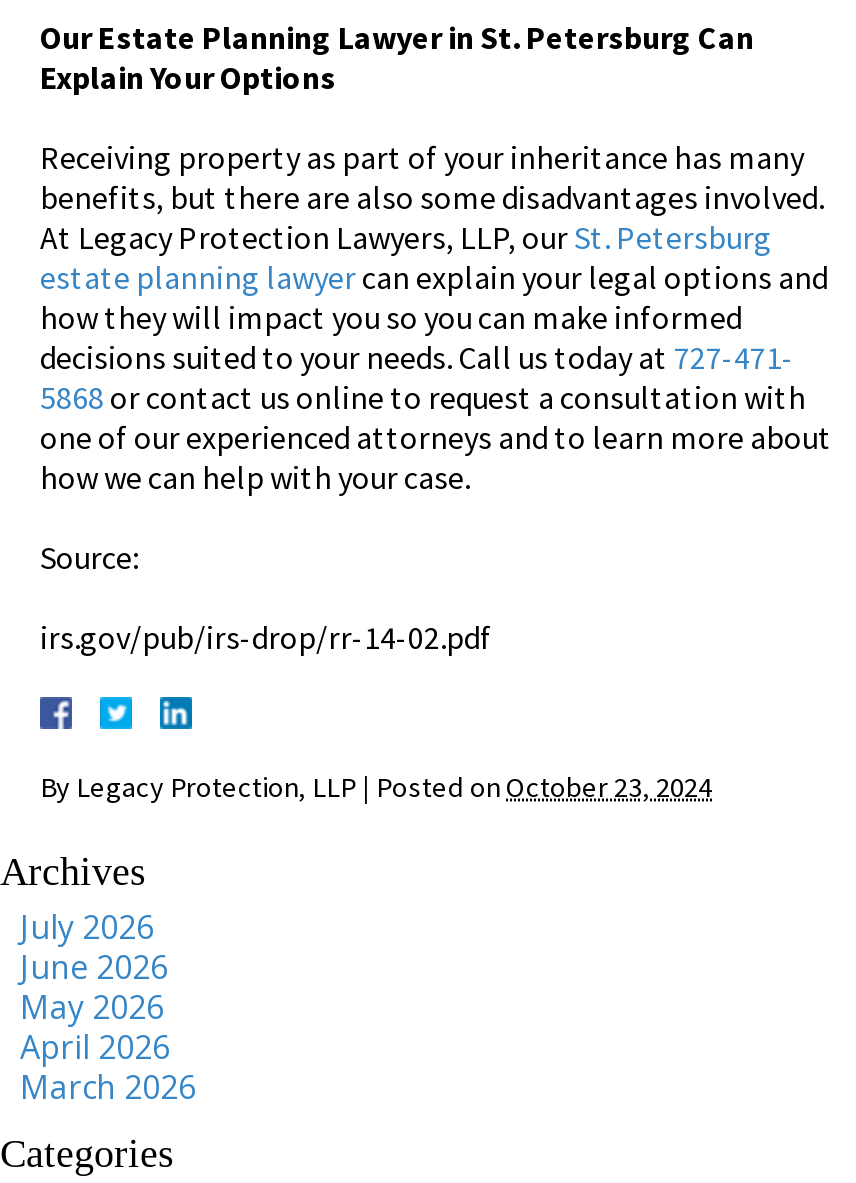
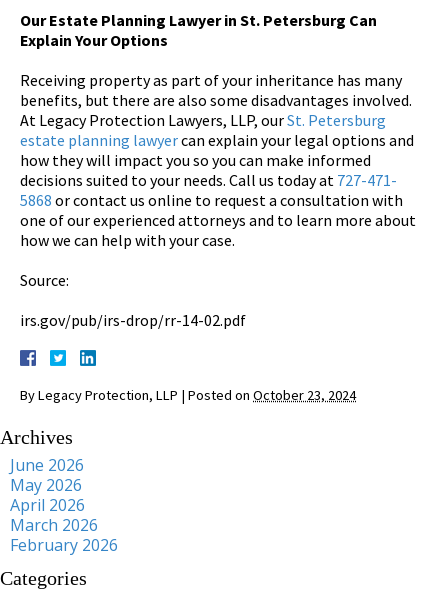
[20,904,154,948] July 2026 -> none
moved [20,944,196,1108] -> [10,453,98,535]: June 2026 | May 2026 | April 2026 | March 2026
none -> [10,533,118,555] February 2026

